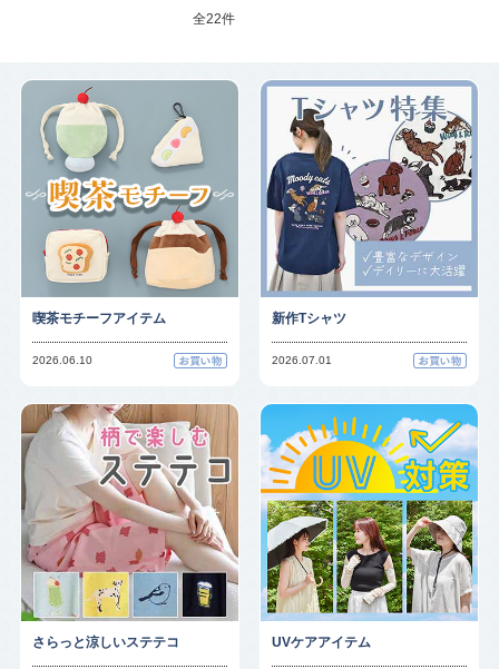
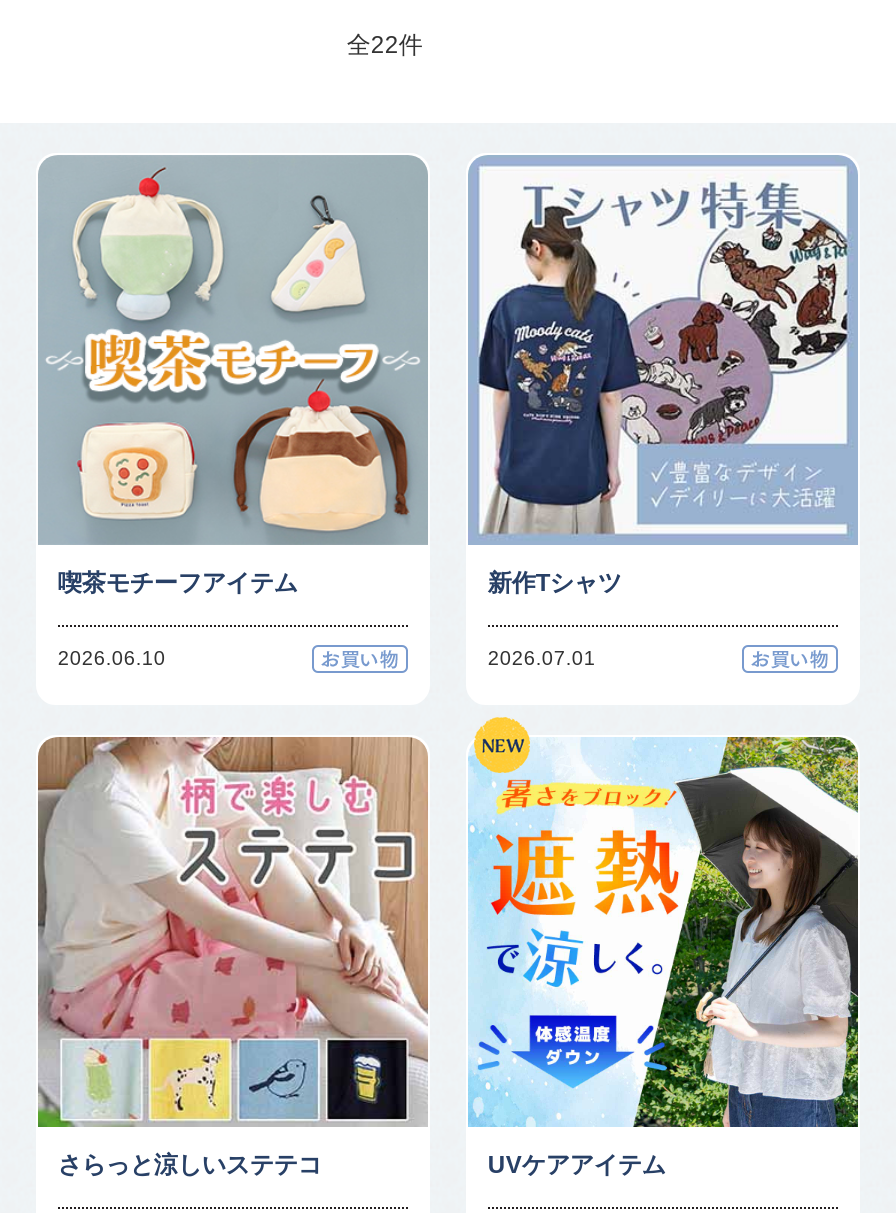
[260,393,479,621] [image] -> [468,715,860,1129] [image]

